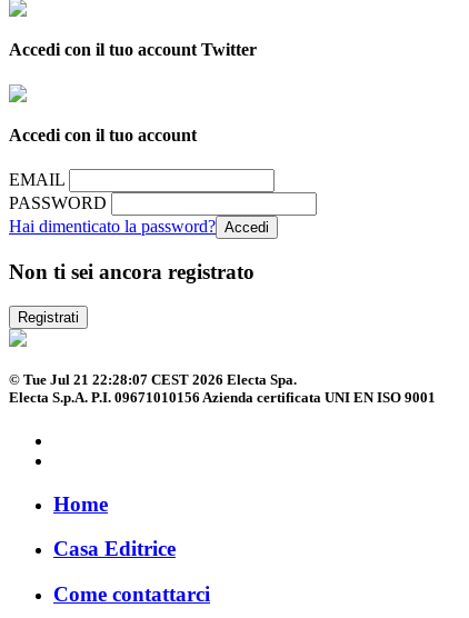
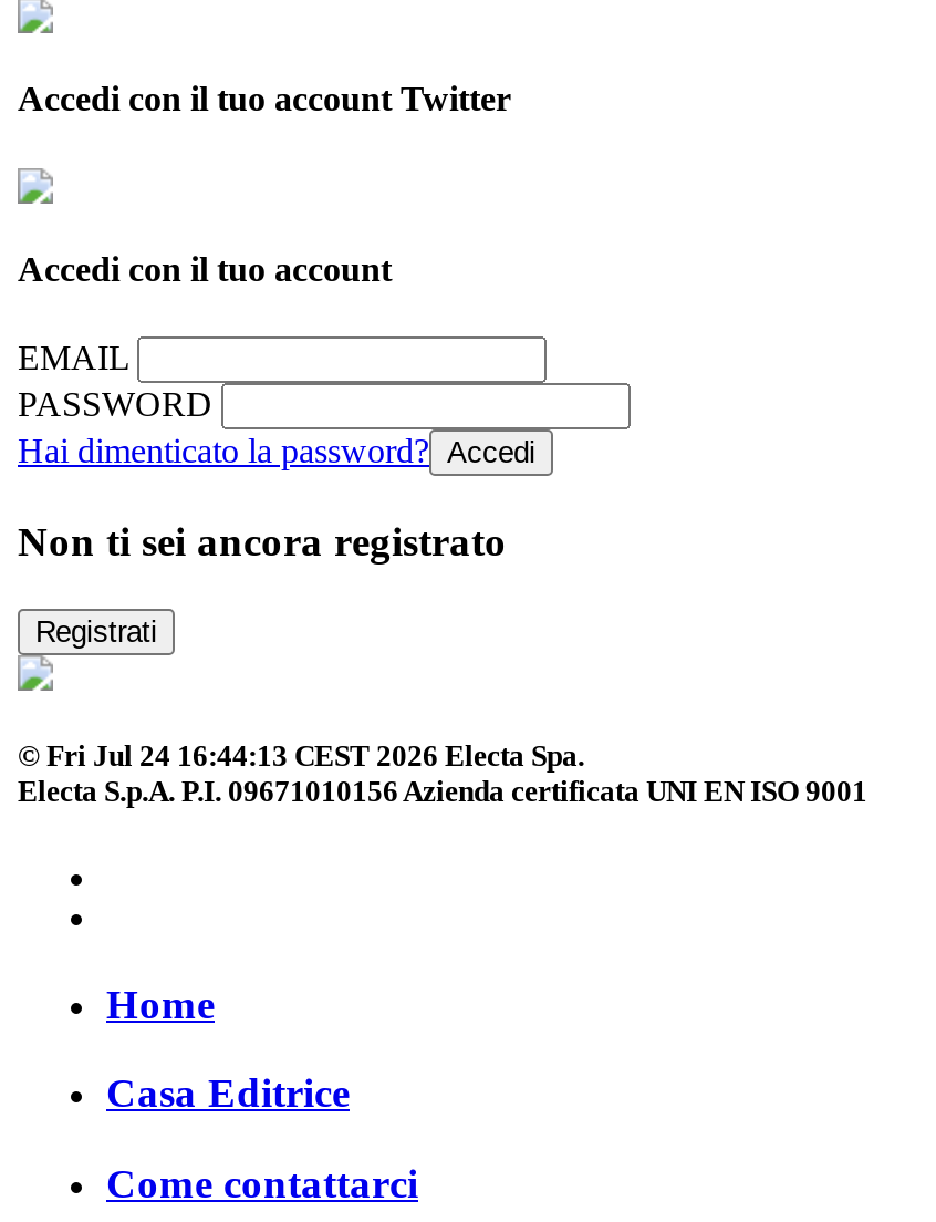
[9,371,297,388] © Tue Jul 21 22:28:07 CEST 2026 Electa Spa. -> [18,739,584,772] © Fri Jul 24 16:44:13 CEST 2026 Electa Spa.

